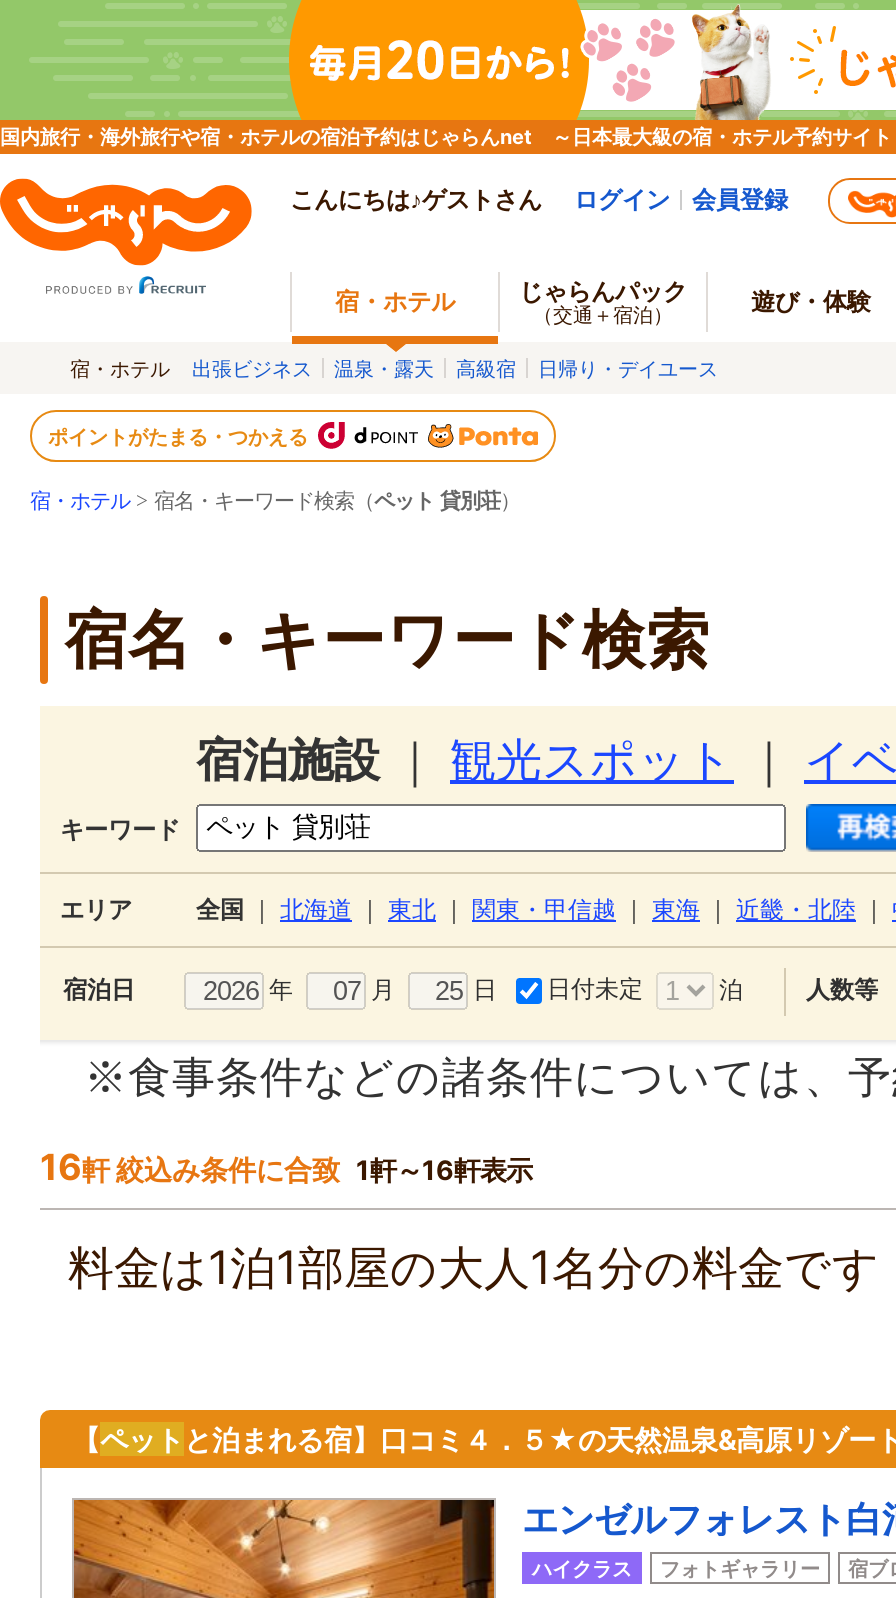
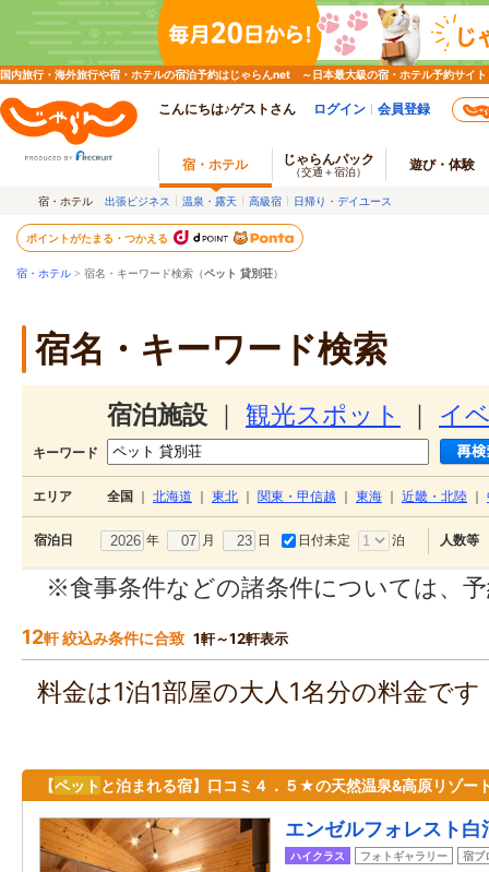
[40,1147,532,1189] 16軒 絞込み条件に合致 1軒～16軒表示 -> [22,626,288,649] 12軒 絞込み条件に合致 1軒～12軒表示

